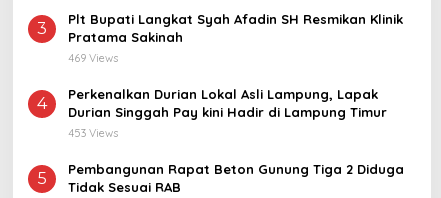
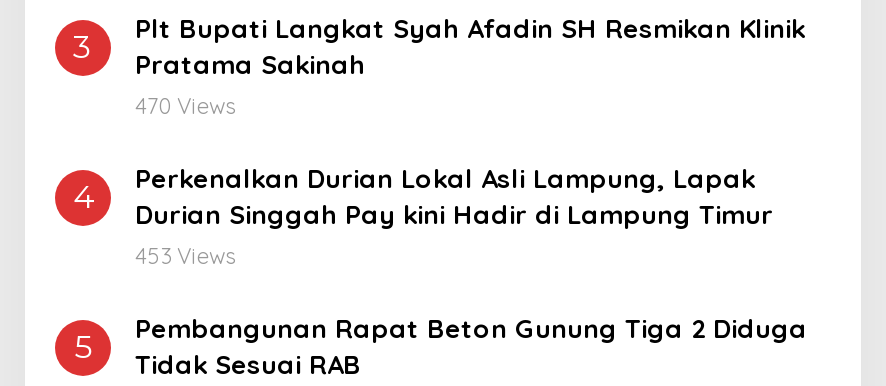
[68,51,118,65] 469 Views -> [135,92,235,120] 470 Views

